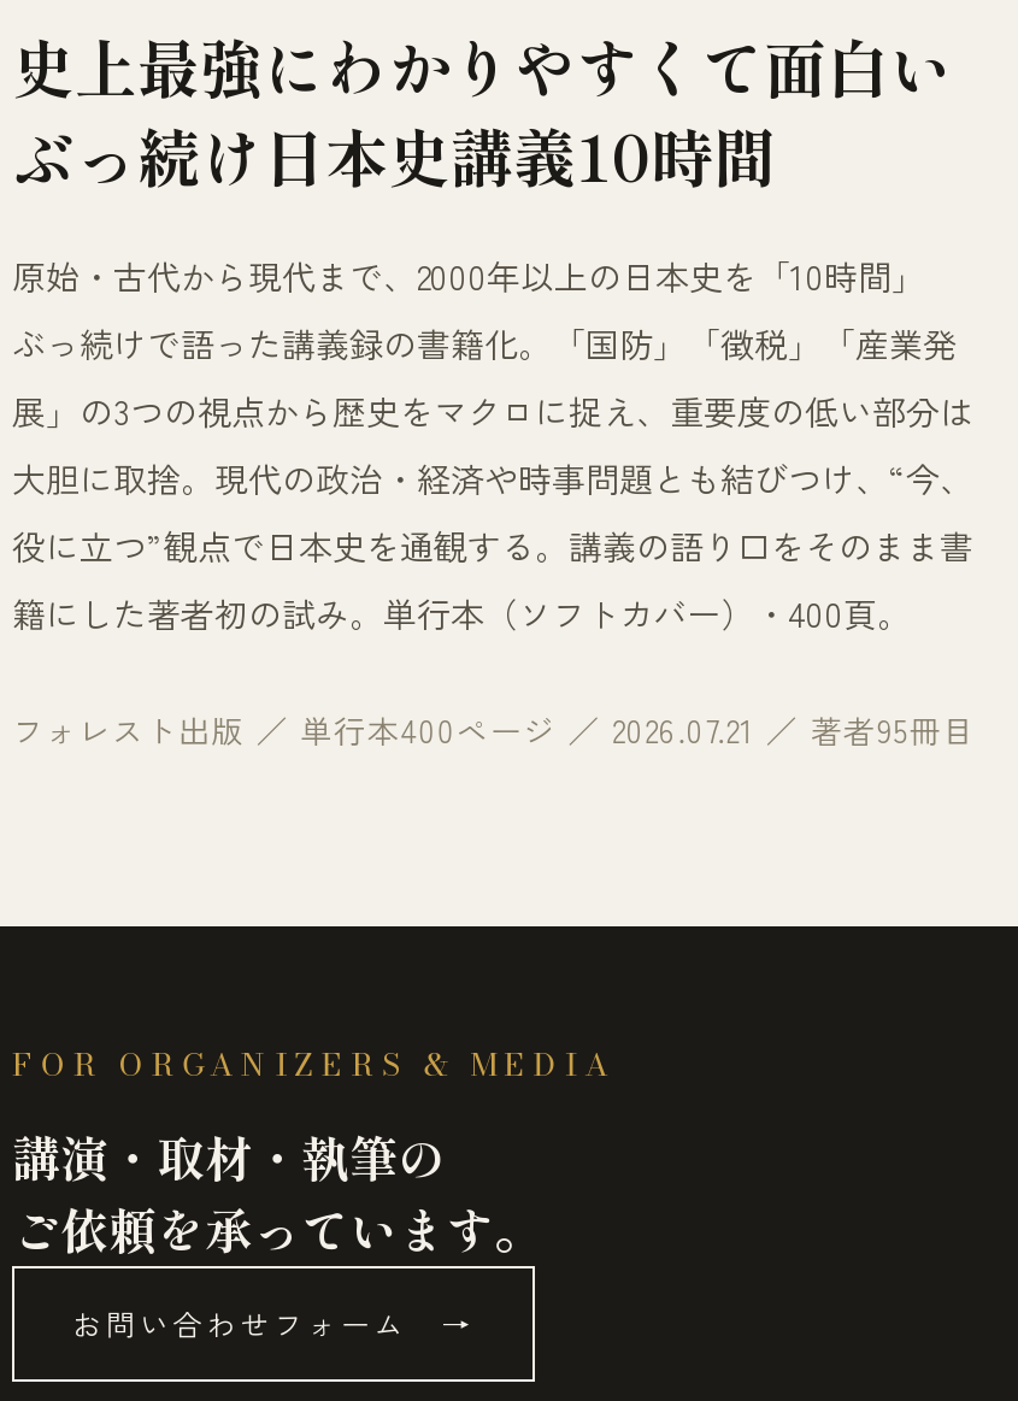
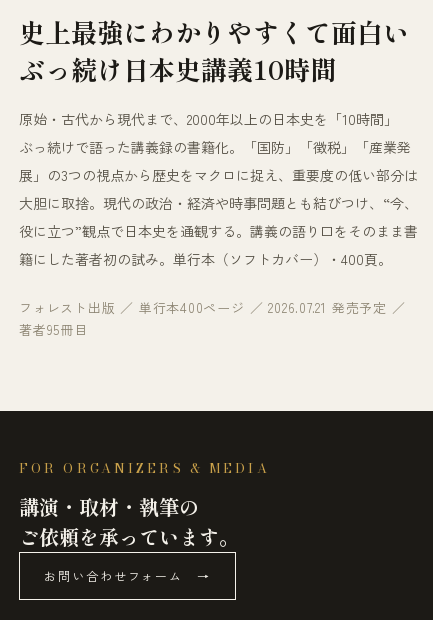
[12,707,976,753] フォレスト出版 ／ 単行本400ページ ／ 2026.07.21 ／ 著者95冊目 -> [19,298,405,339] フォレスト出版 ／ 単行本400ページ ／ 2026.07.21 発売予定 ／ | 著者95冊目

